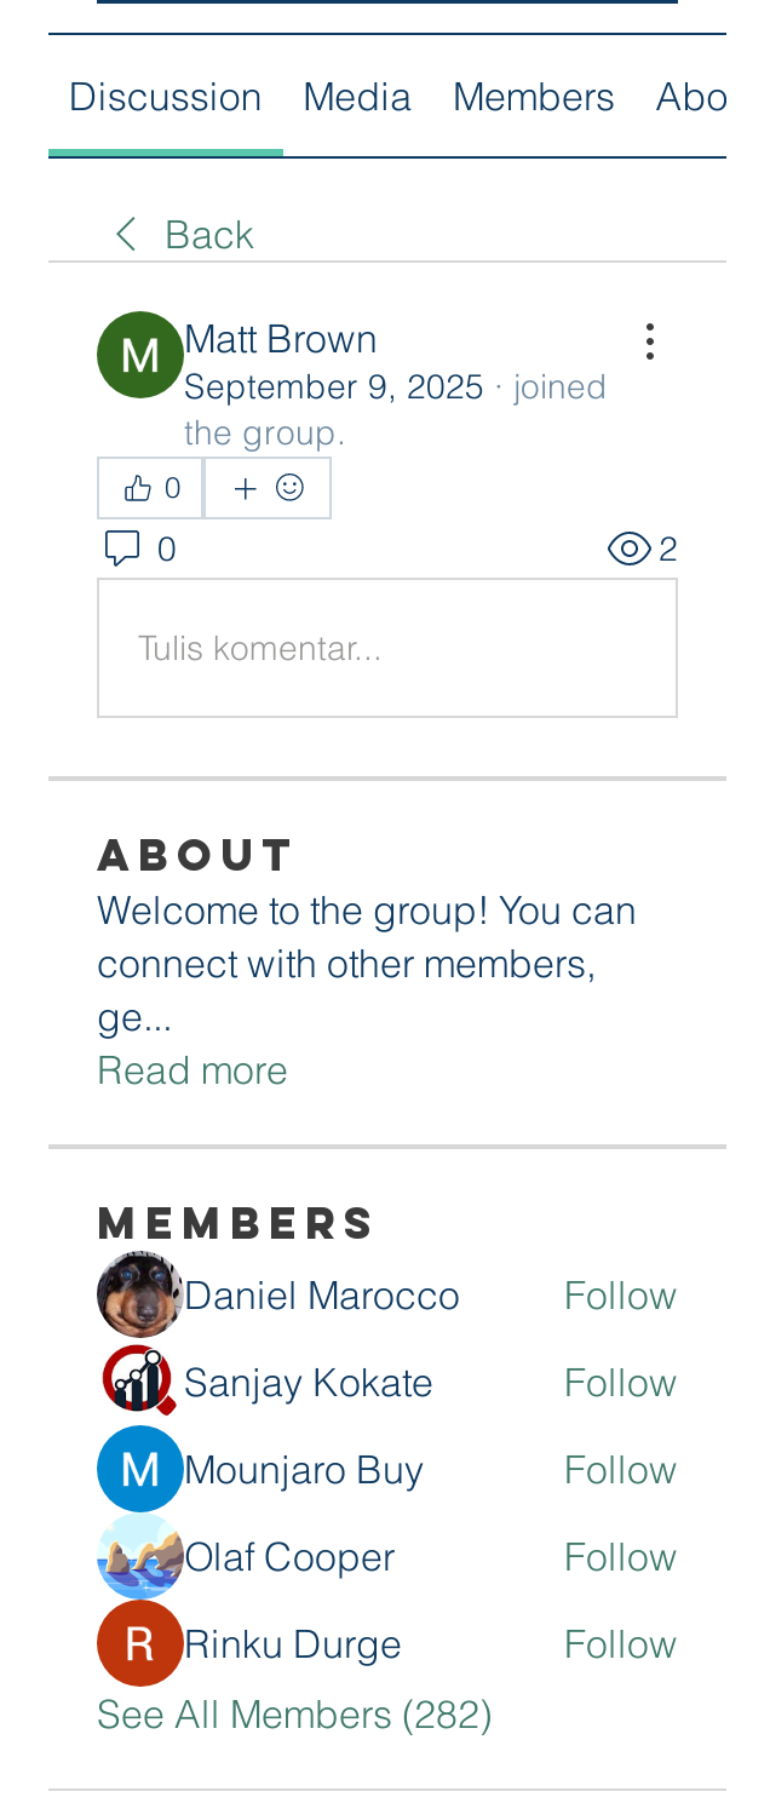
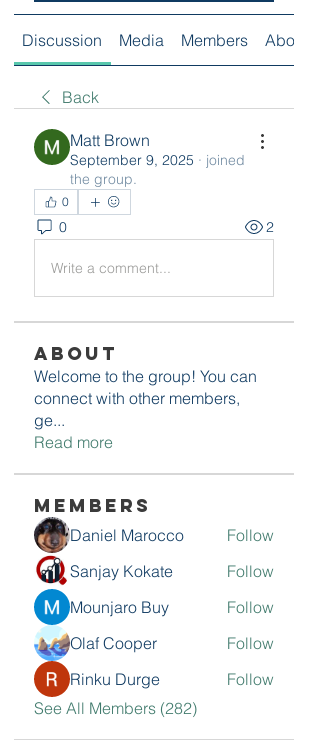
[138,625,383,668] Tulis komentar... -> [51,258,171,276] Write a comment...

